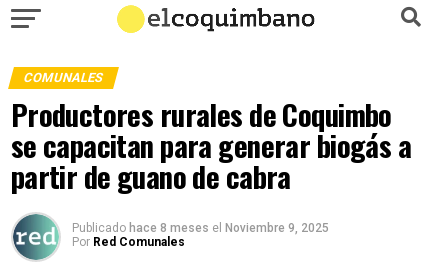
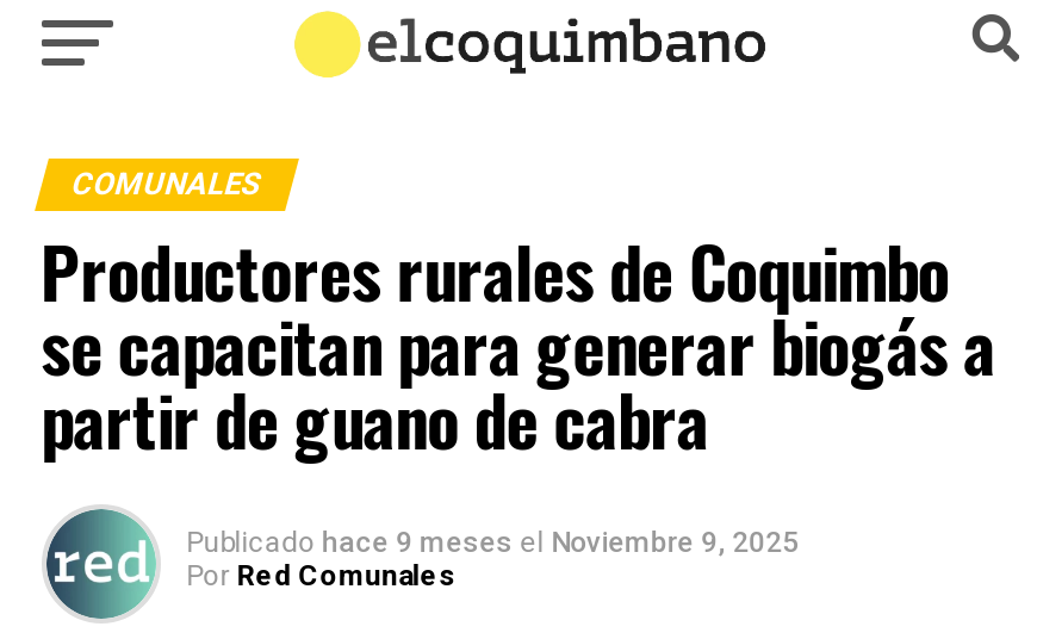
[72,221,329,235] Publicado hace 8 meses el Noviembre 9, 2025 -> [186,526,799,559] Publicado hace 9 meses el Noviembre 9, 2025

